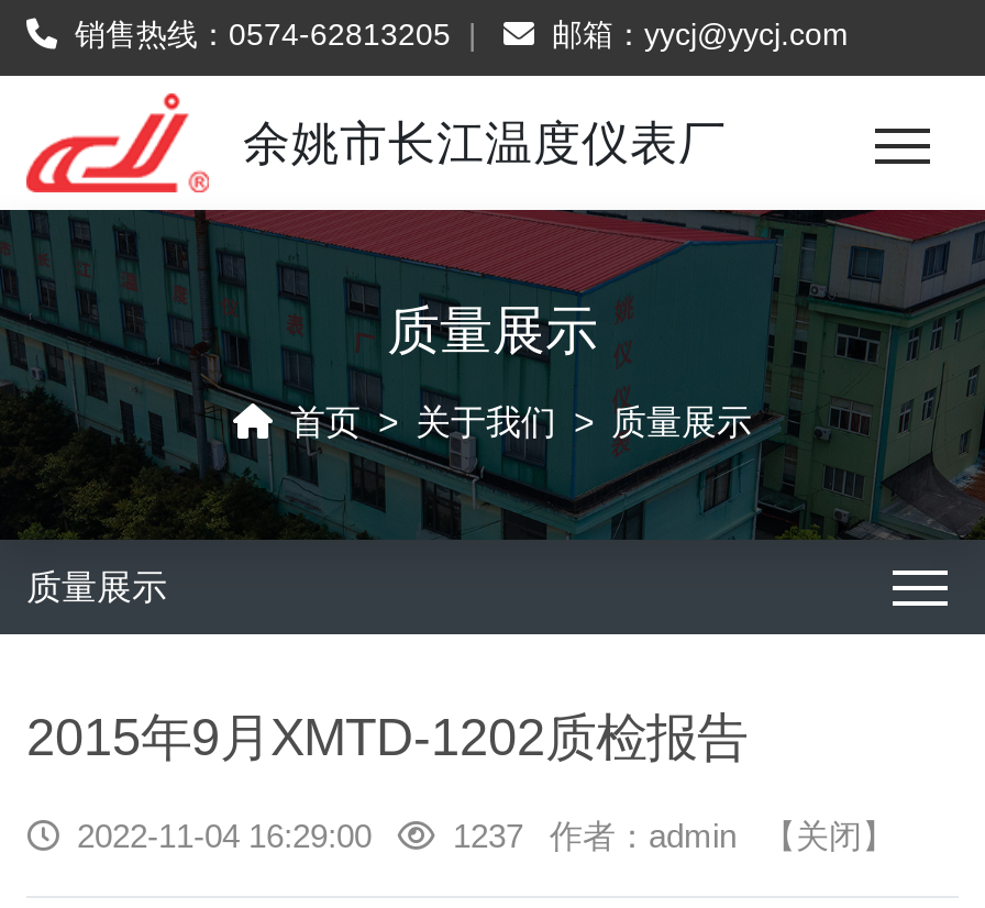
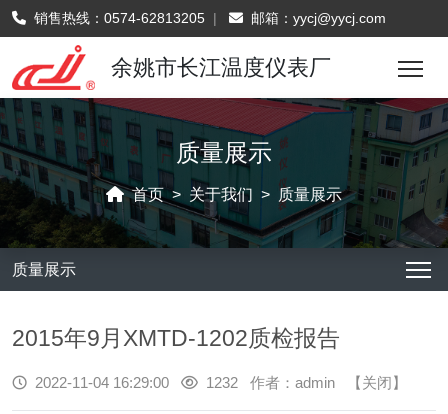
[453,816,895,853] 1237 作者：admin 【关闭】 -> [206,374,407,391] 1232 作者：admin 【关闭】

